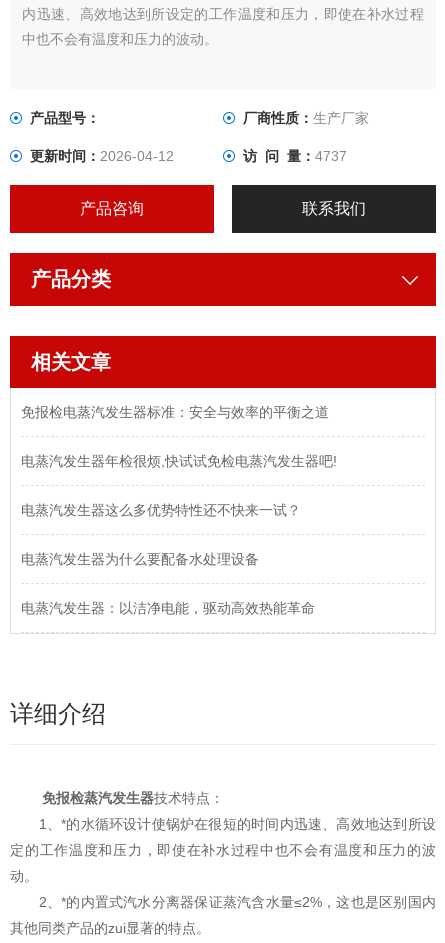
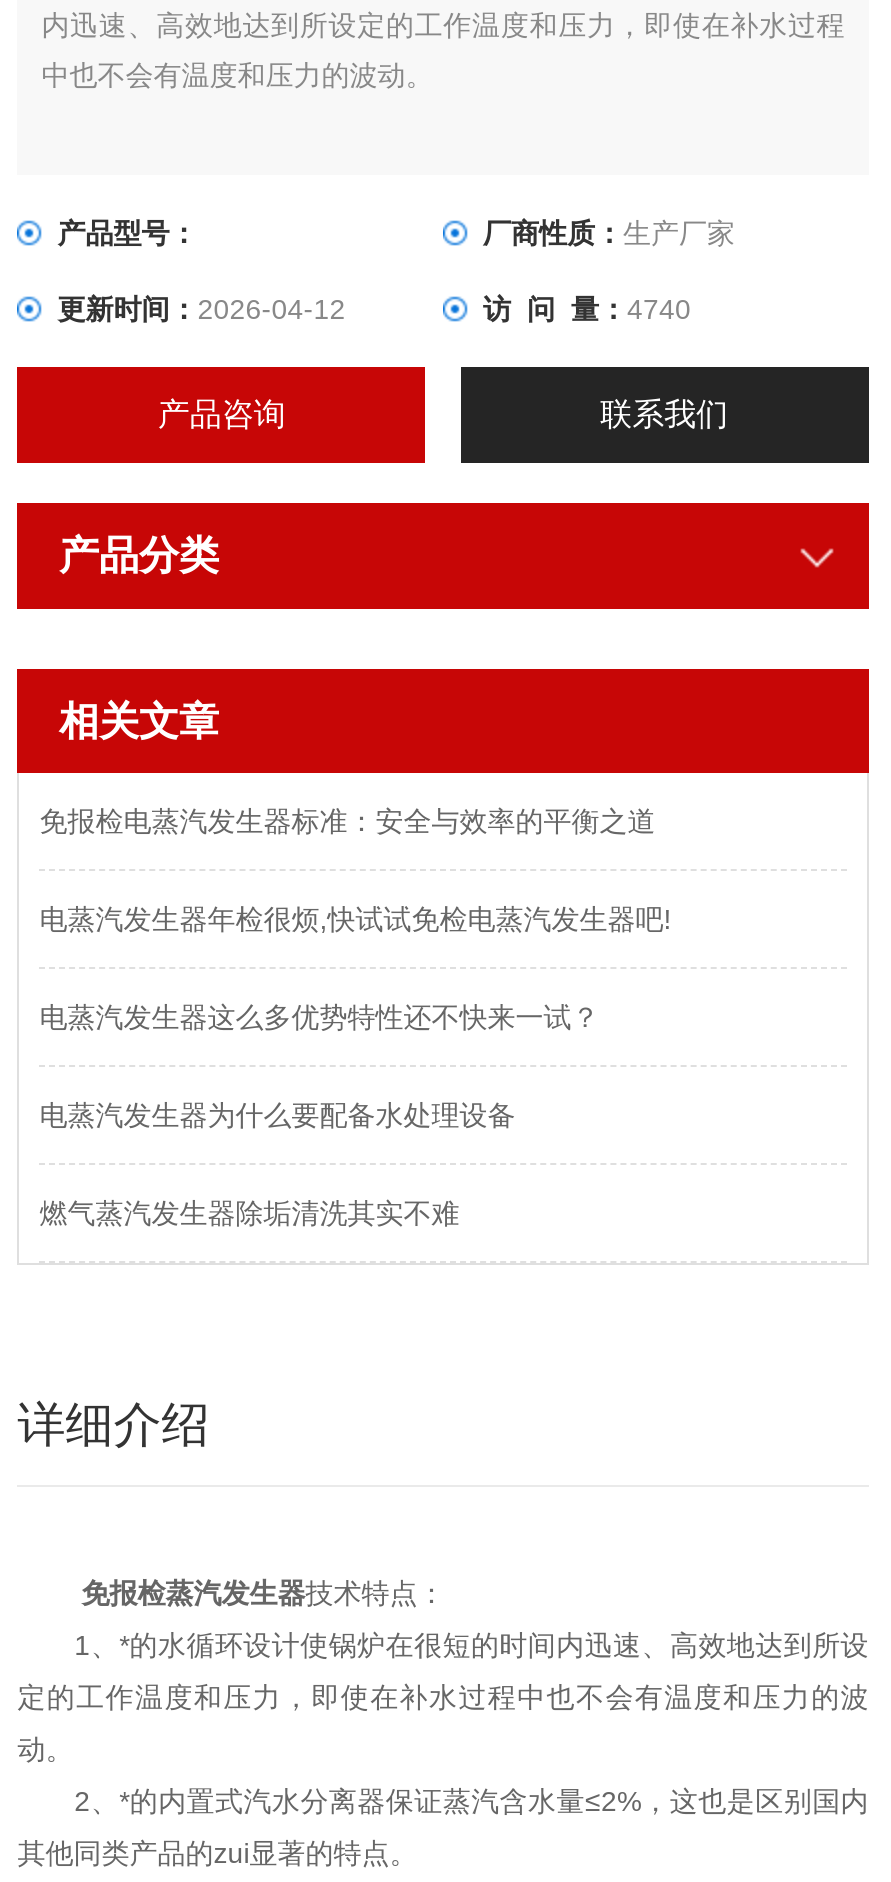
[243,148,347,164] 访 问 量：4737 -> [483,294,691,326] 访 问 量：4740
[21,600,315,616] 电蒸汽发生器：以洁净电能，驱动高效热能革命 -> [39,1198,459,1230] 燃气蒸汽发生器除垢清洗其实不难

